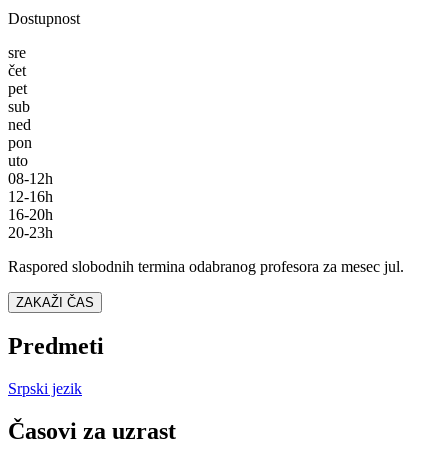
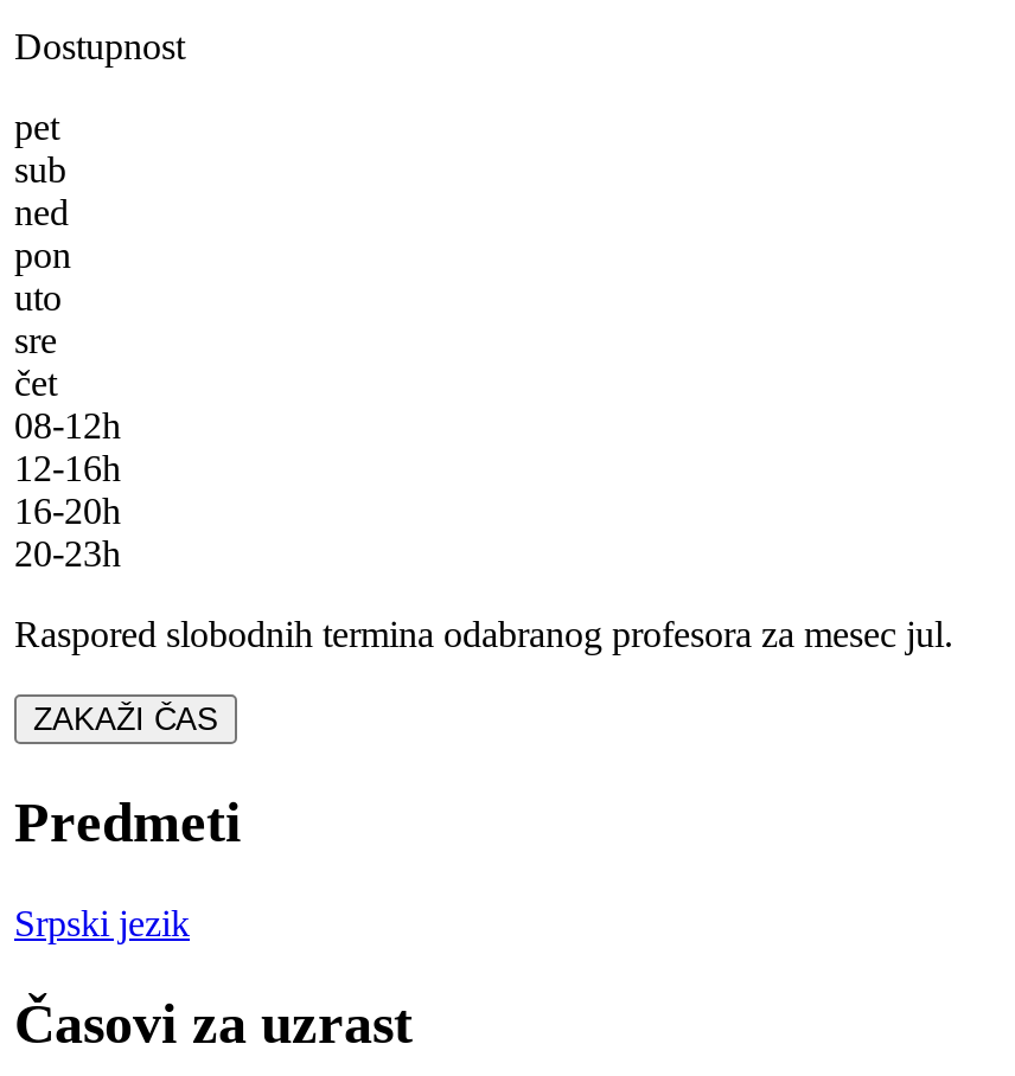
moved [8,44,26,79] -> [14,320,57,403]: sre | čet
moved [8,80,32,169] -> [14,106,71,317]: pet | sub | ned | pon | uto

